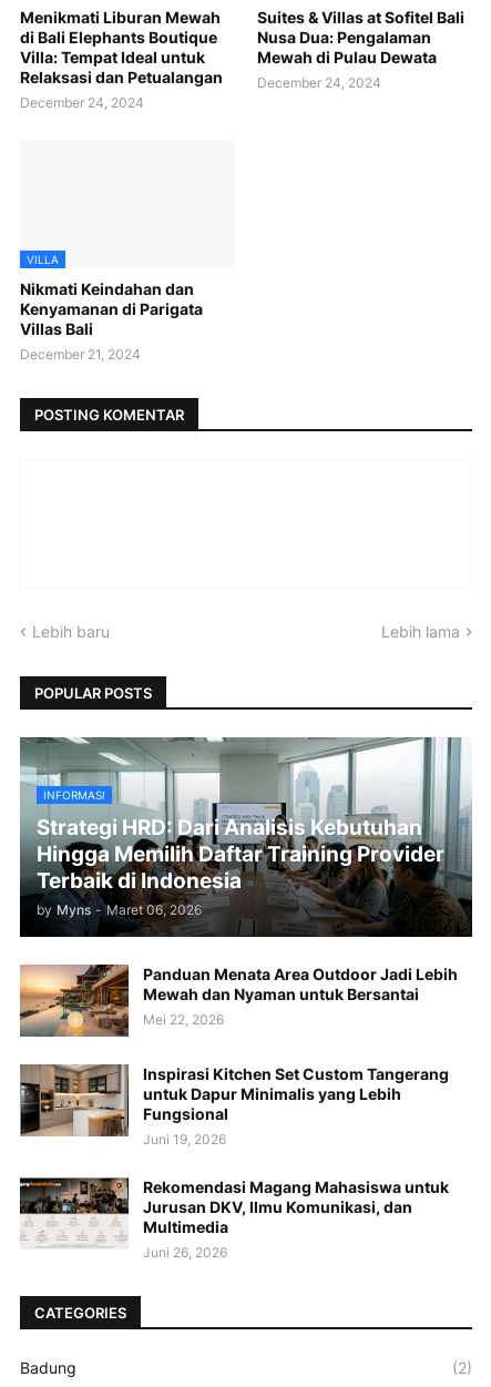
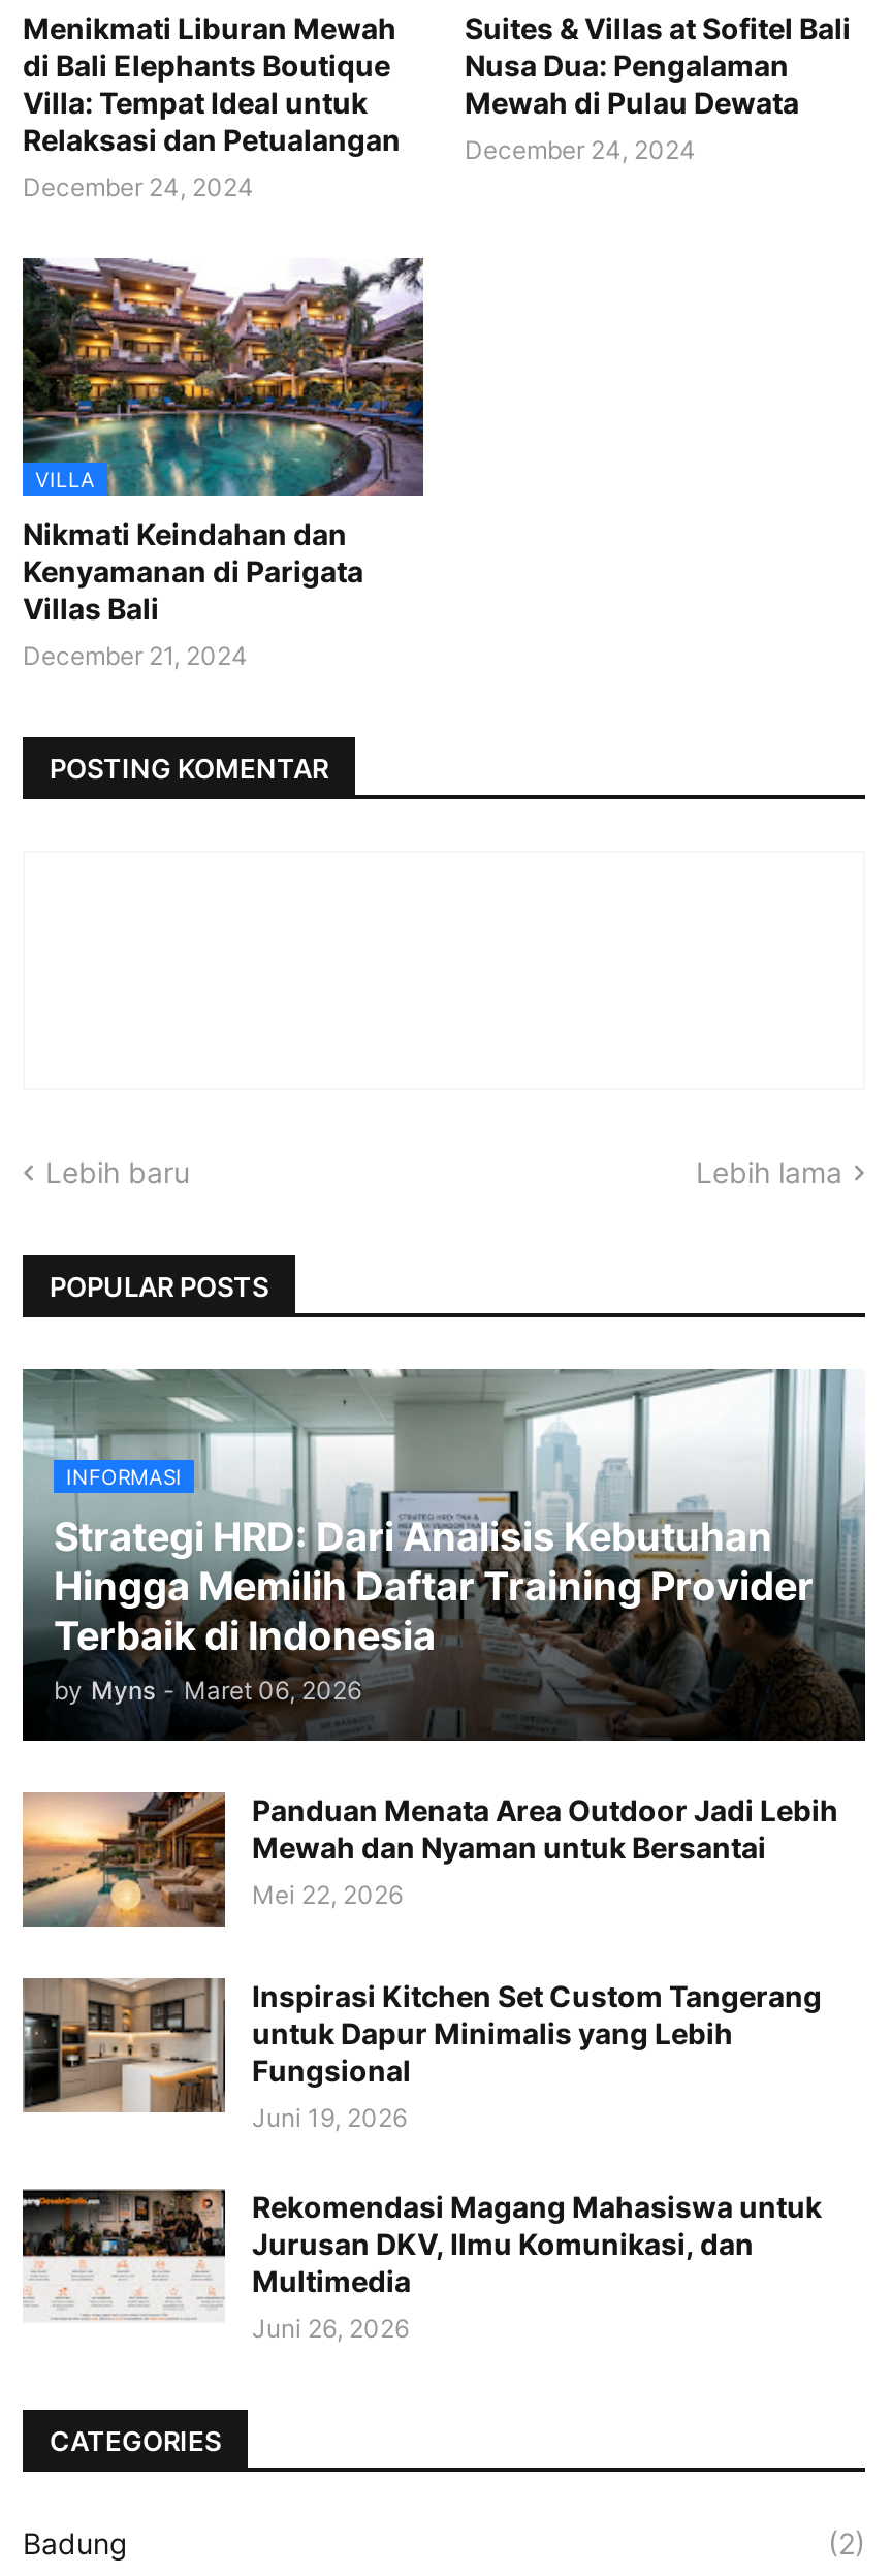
none -> [21,256,425,498] [image]

